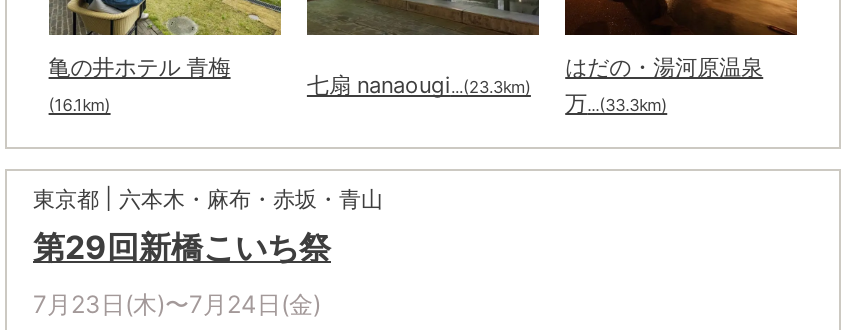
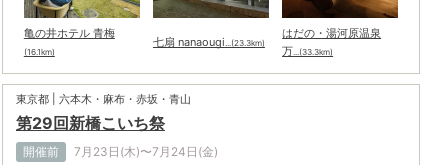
none -> [23,144,59,159] 開催前

